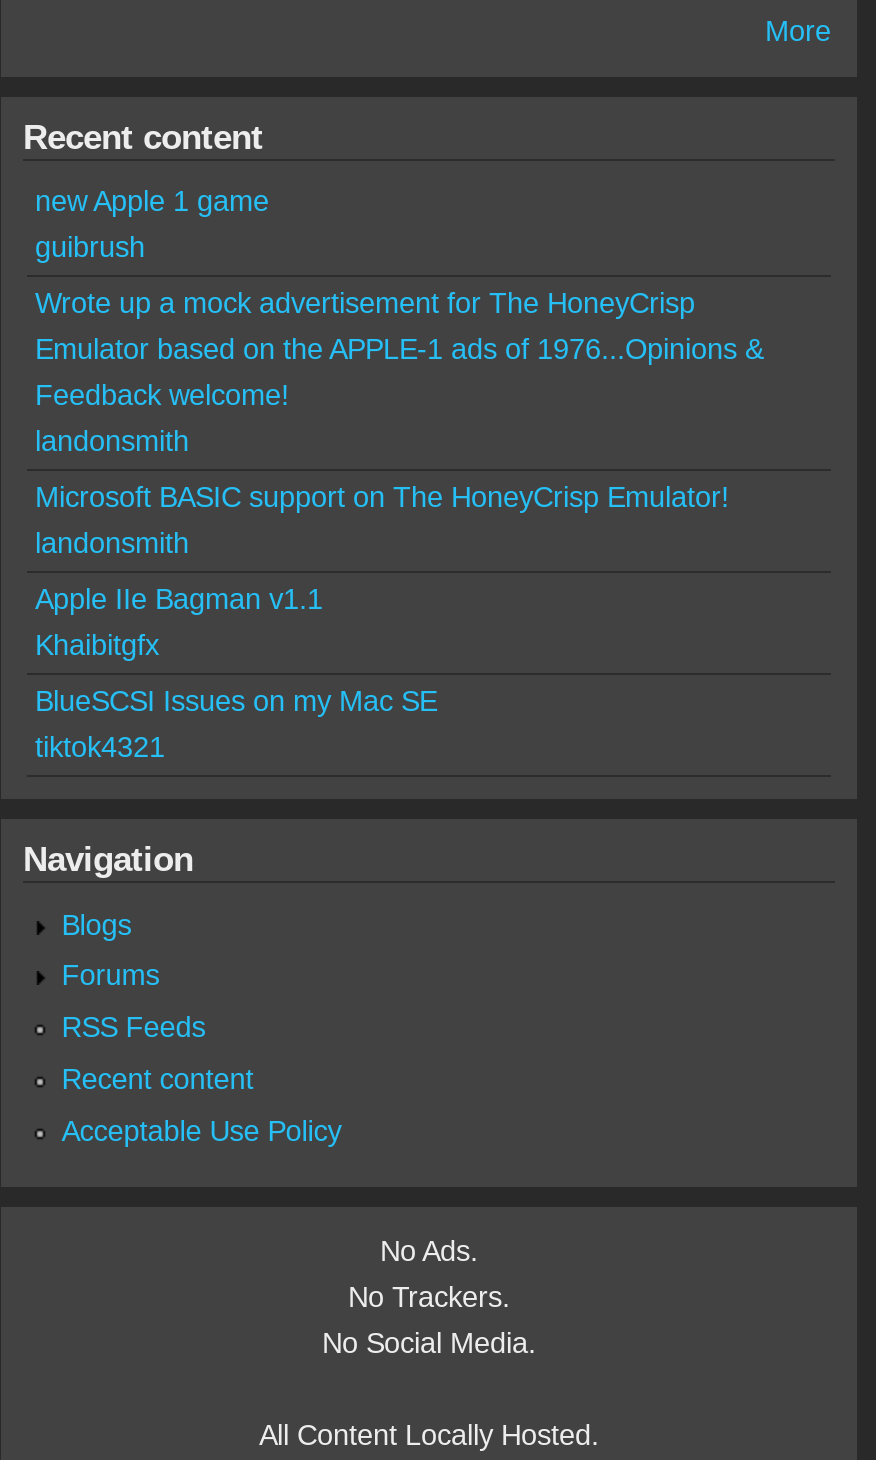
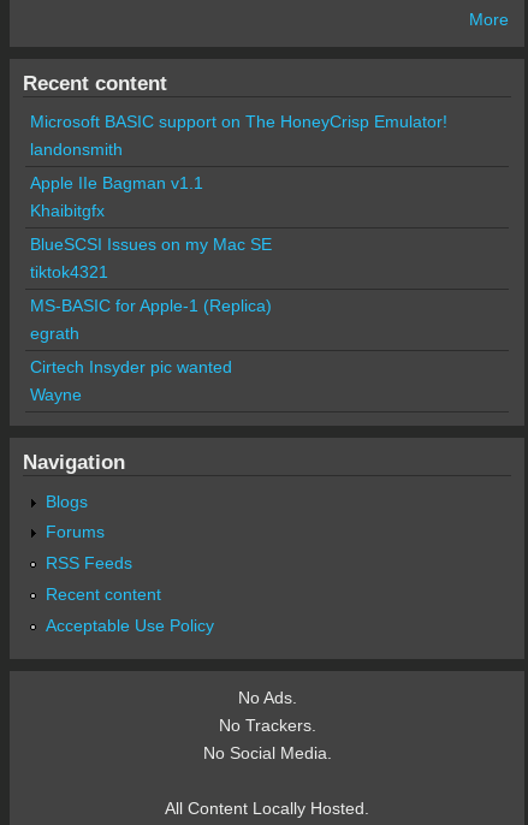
[35,184,763,456] new Apple 1 game | guibrush | Wrote up a mock advertisement for The HoneyCrisp | Emulator based on the APPLE-1 ads of 1976...Opinions & | Feedback welcome! | landonsmith -> none
moved [35,480,729,762] -> [30,111,447,281]: Microsoft BASIC support on The HoneyCrisp Emulator! | landonsmith | Apple IIe Bagman v1.1 | Khaibitgfx | BlueSCSI Issues on my Mac SE | tiktok4321
none -> [30,295,272,404] MS-BASIC for Apple-1 (Replica) | egrath | Cirtech Insyder pic wanted | Wayne

